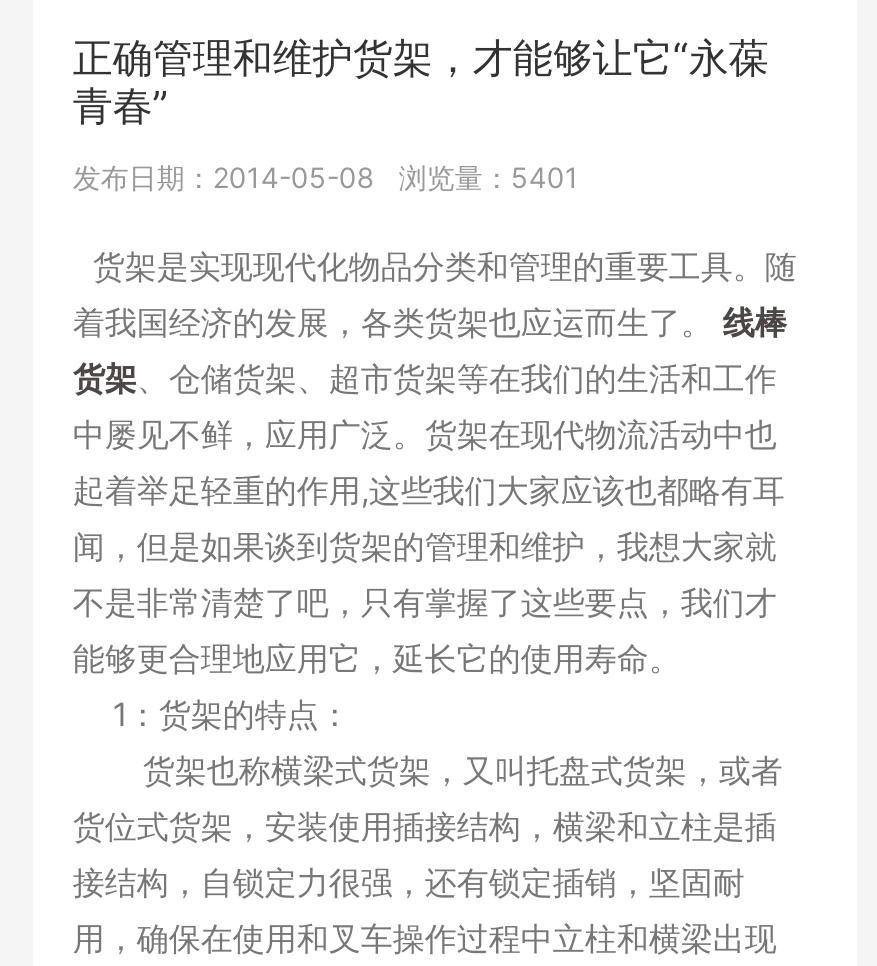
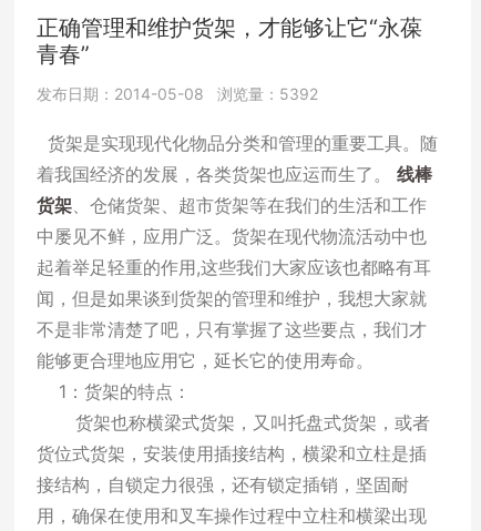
[73,160,579,194] 发布日期：2014-05-08 浏览量：5401 -> [36,84,318,103] 发布日期：2014-05-08 浏览量：5392

